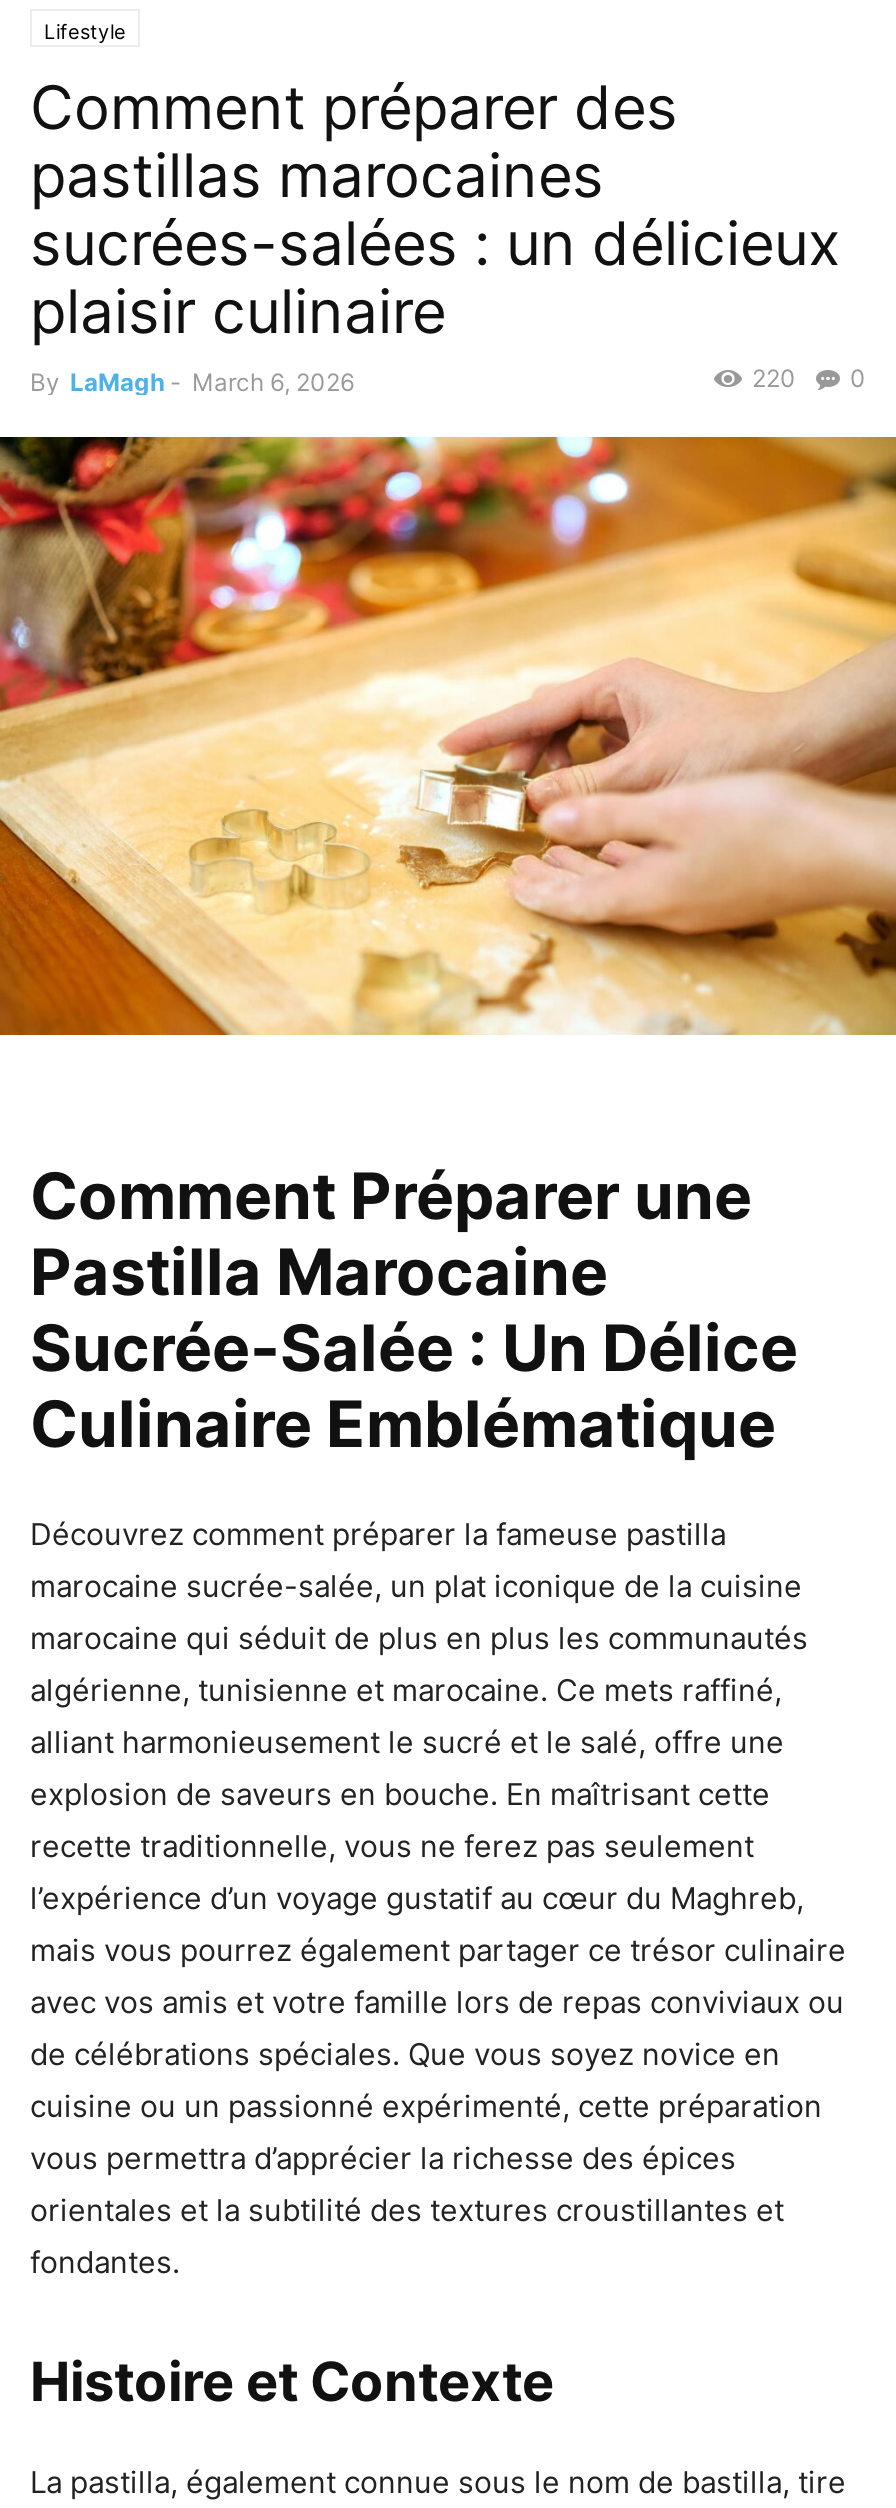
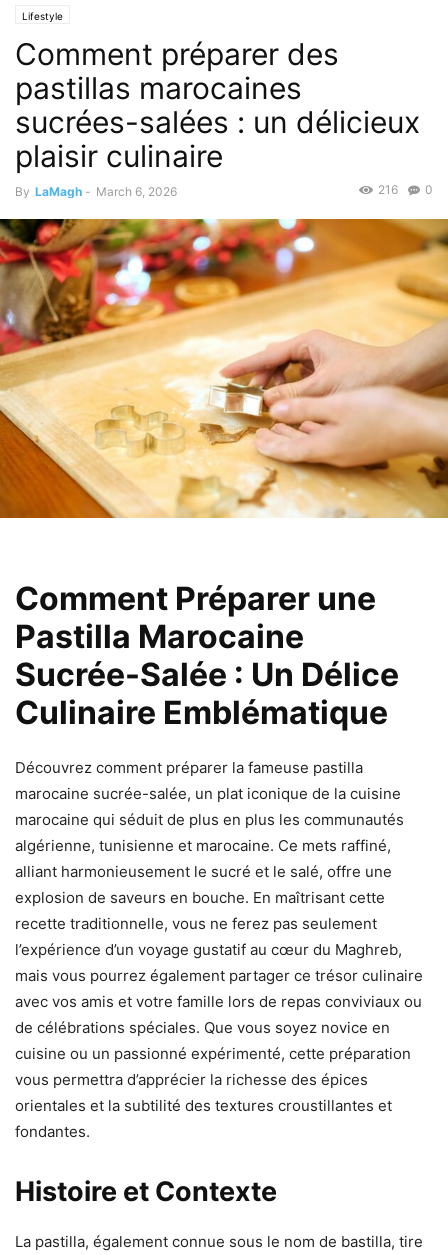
[752,363,866,393] 220 0 -> [378,182,433,197] 216 0

